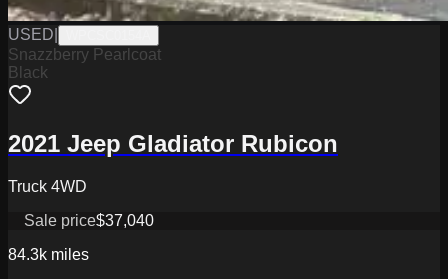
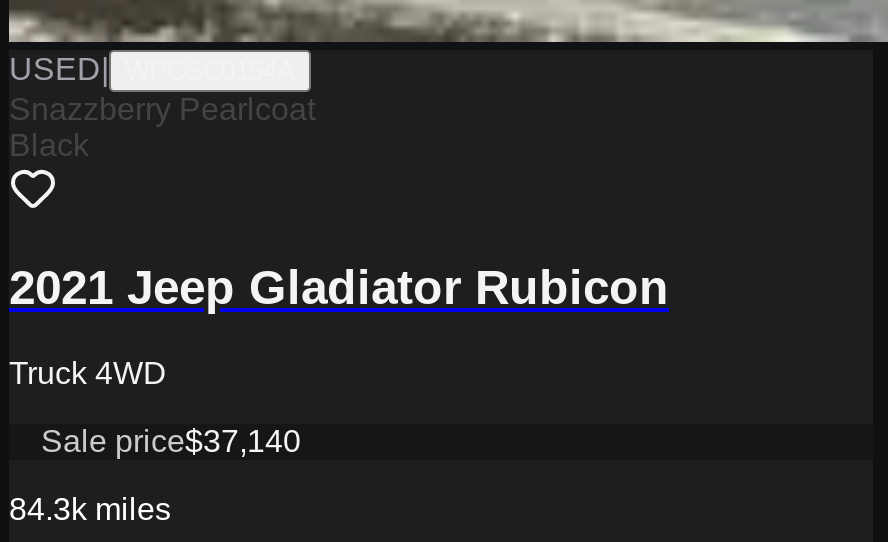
[24,212,154,229] Sale price$37,040 -> [41,423,301,457] Sale price$37,140

